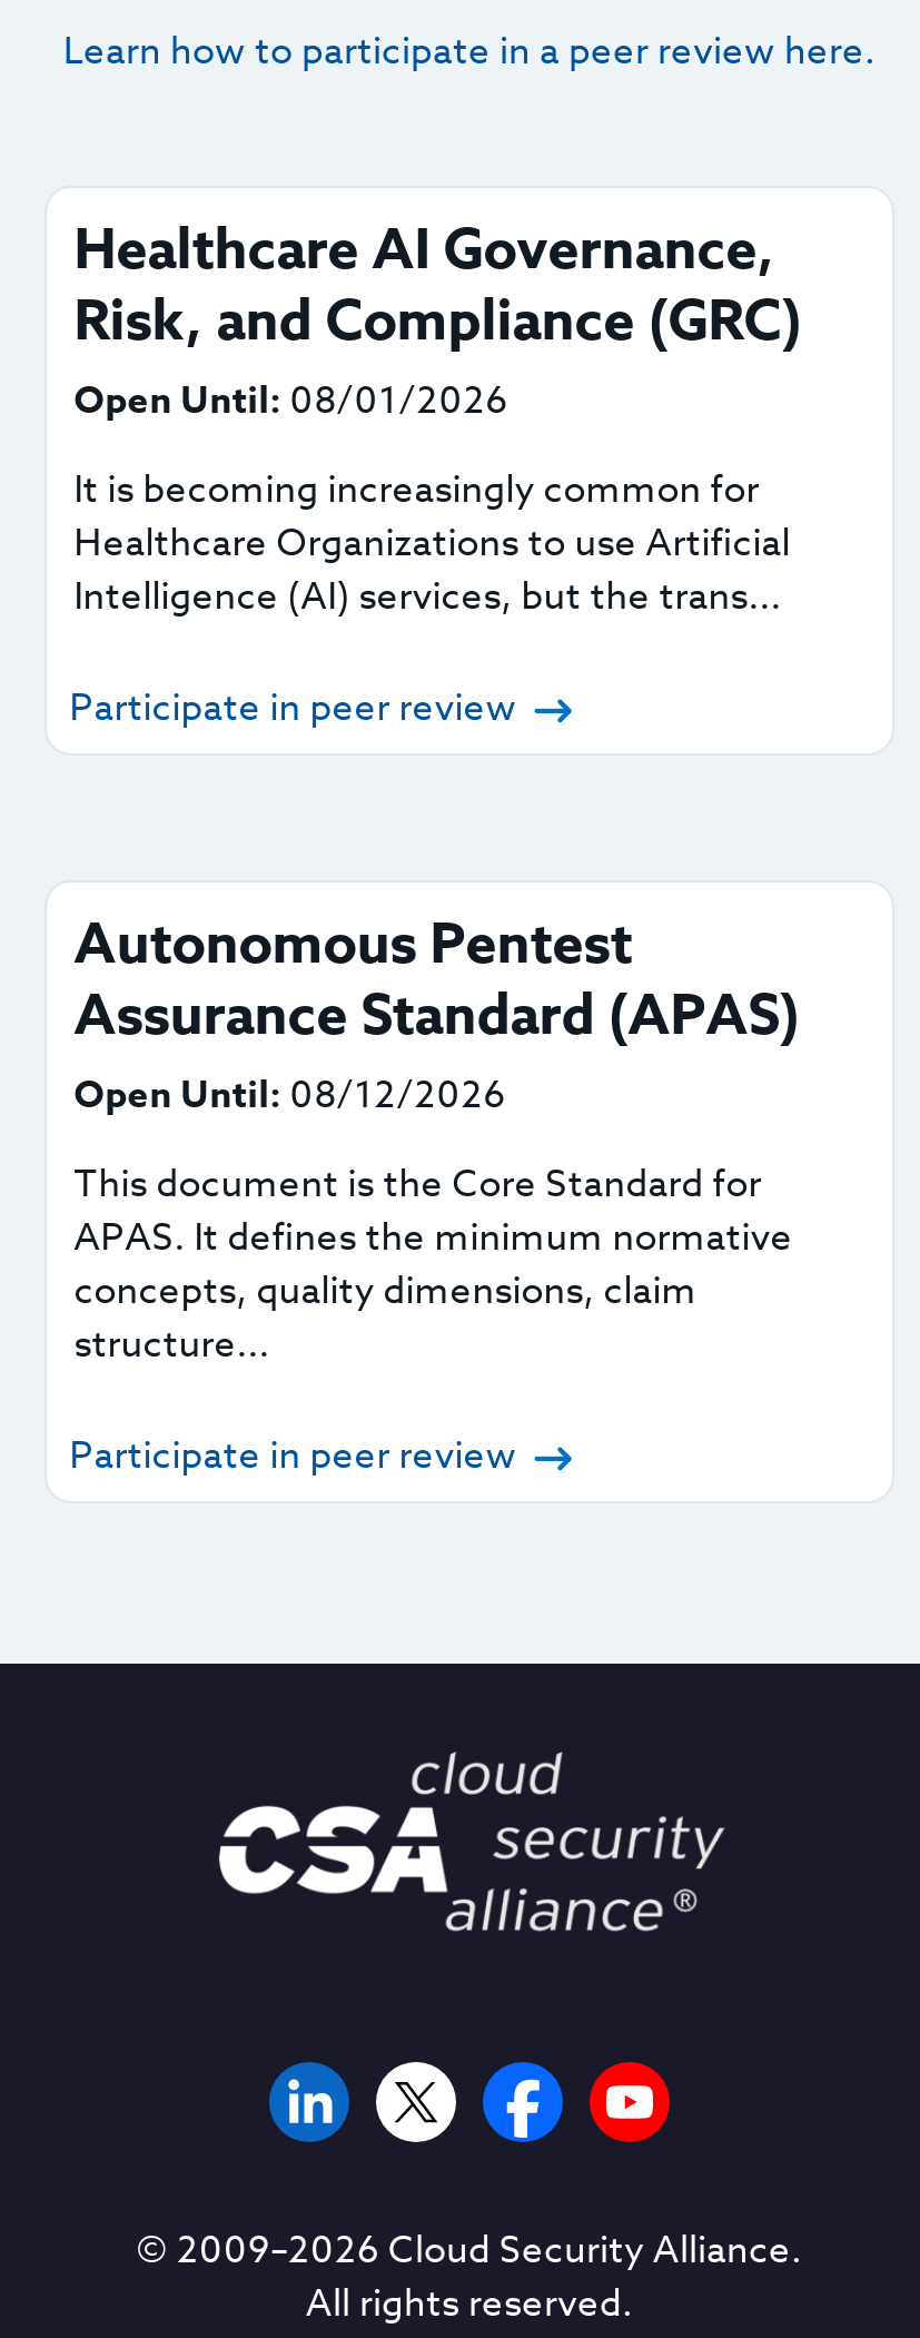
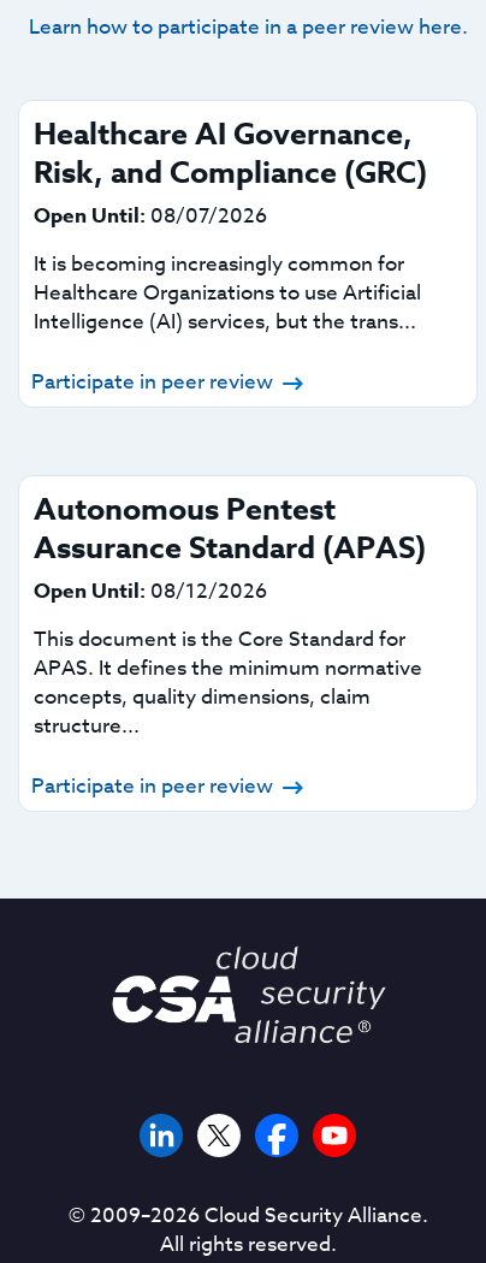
[74,373,508,428] Open Until: 08/01/2026 -> [34,201,267,231] Open Until: 08/07/2026

